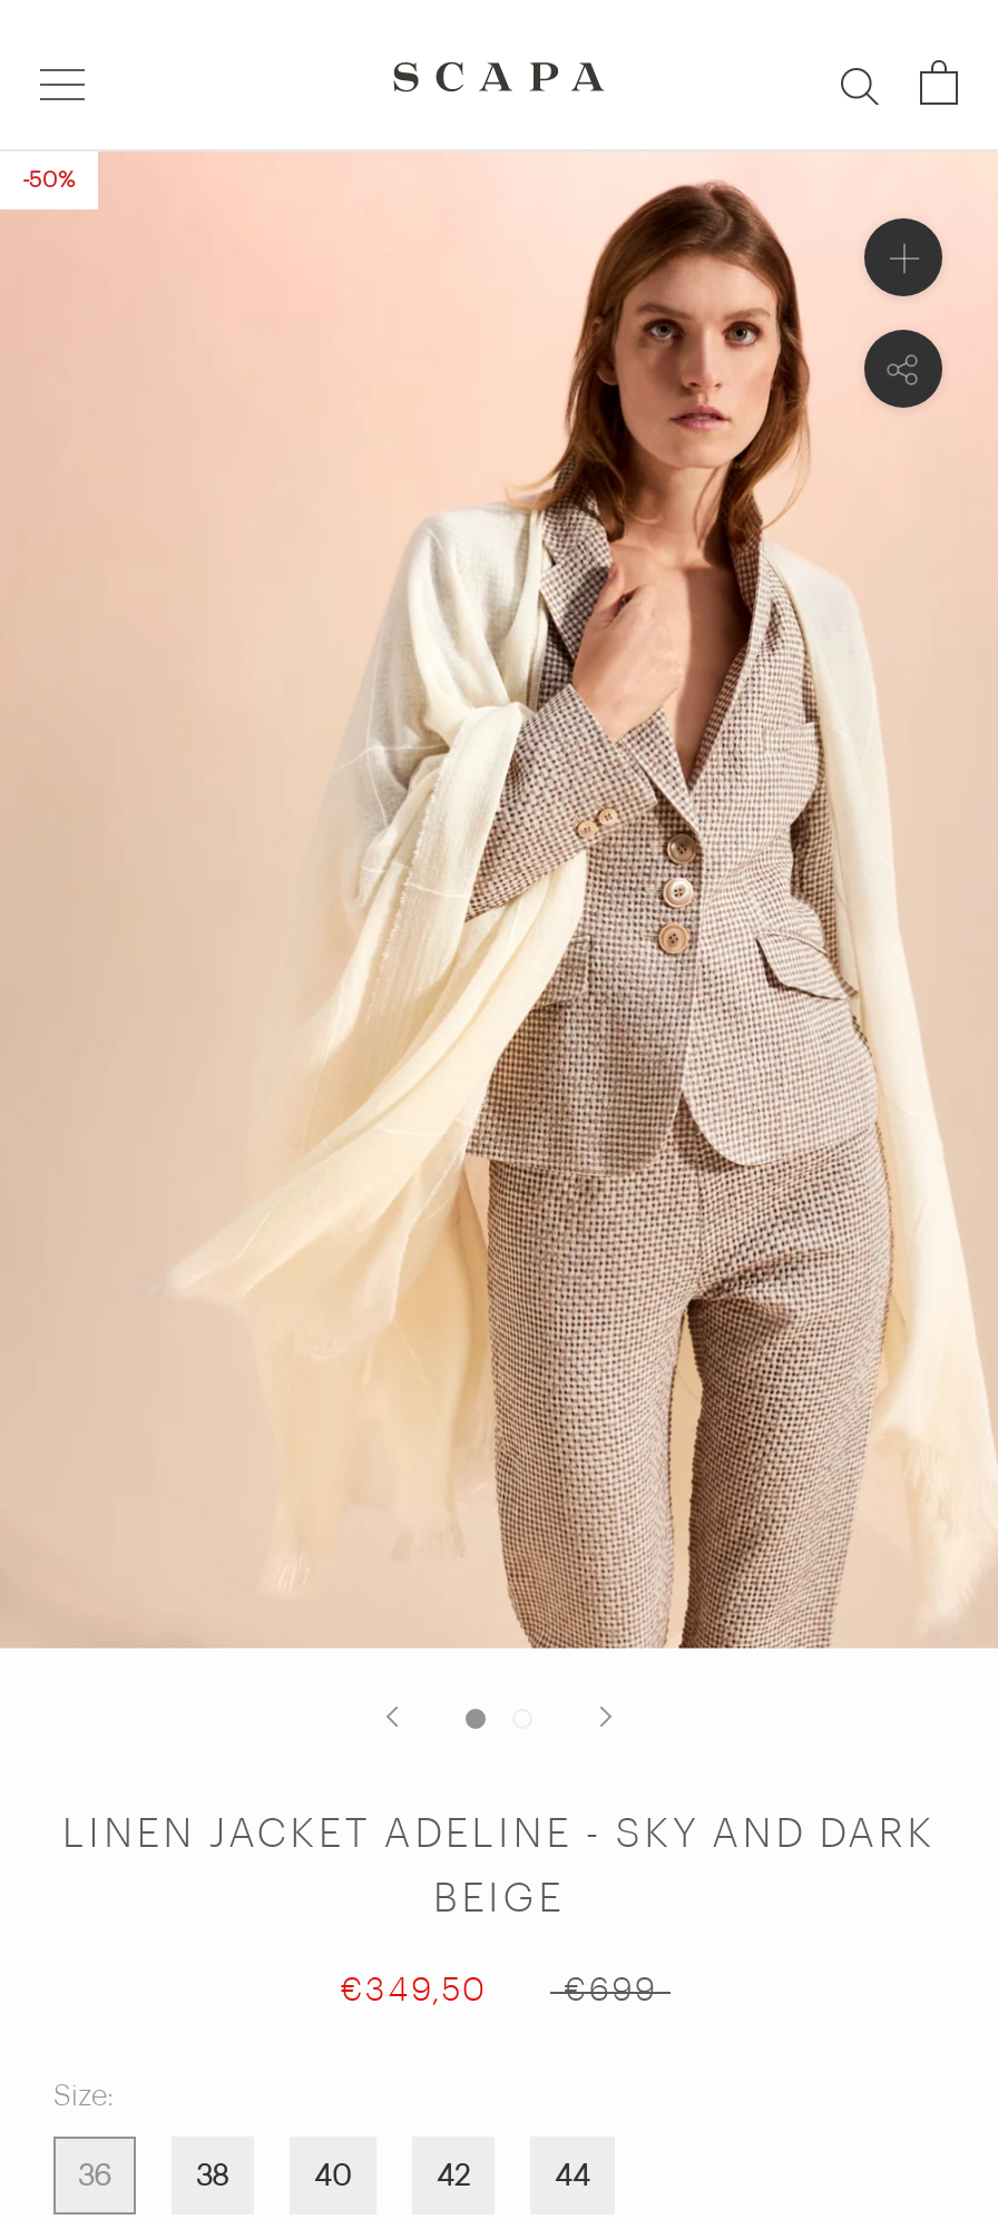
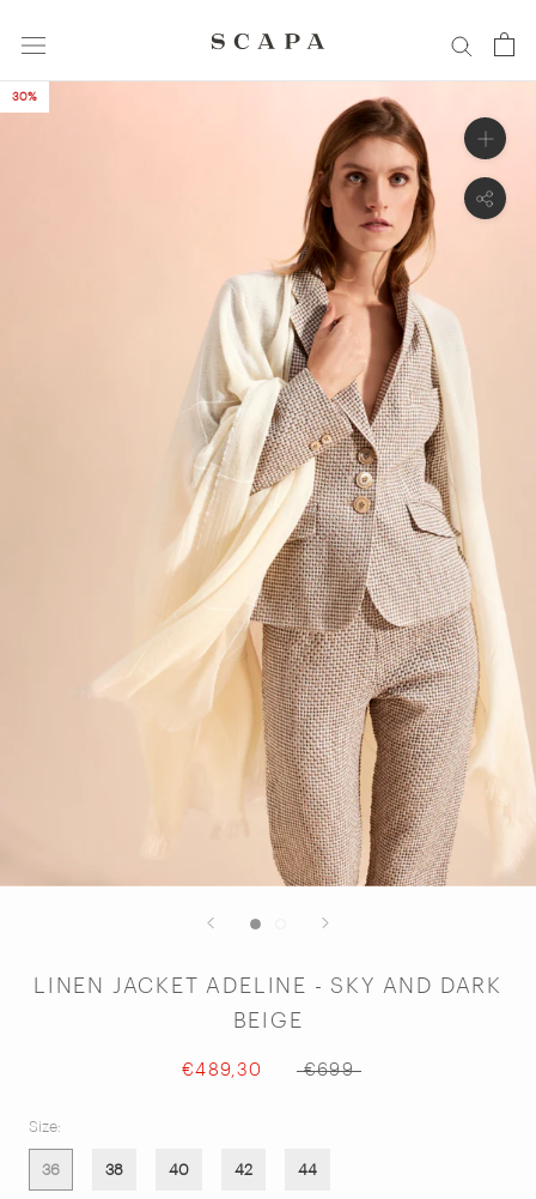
[29,169,76,192] 50% -> [12,91,37,103] 30%
[340,1974,487,2007] €349,50 -> [182,1061,262,1079] €489,30

